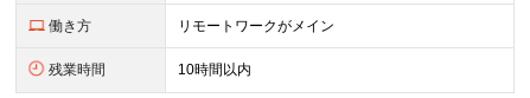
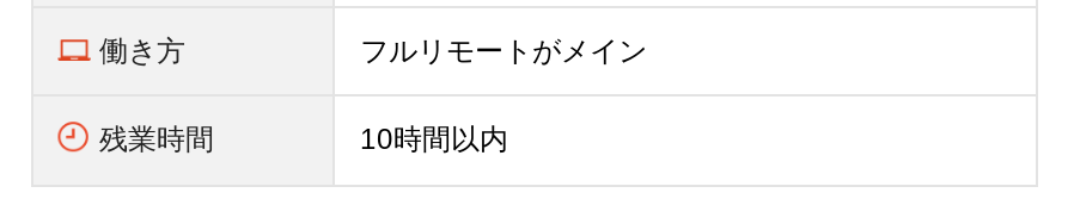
[178,18,335,34] リモートワークがメイン -> [360,35,647,68] フルリモートがメイン

